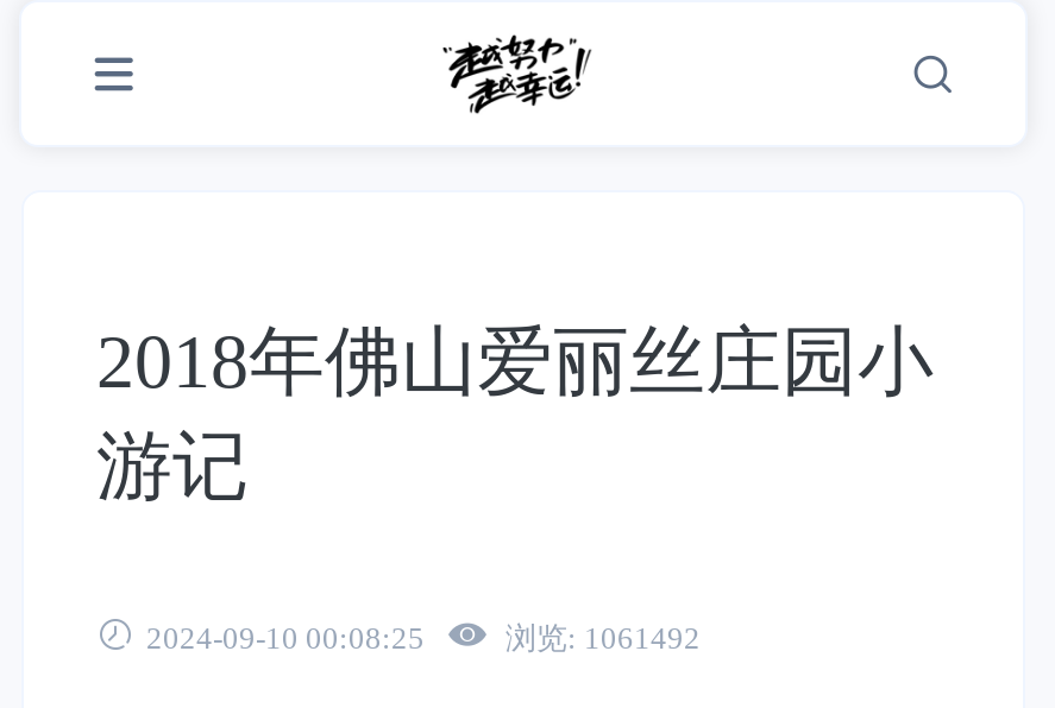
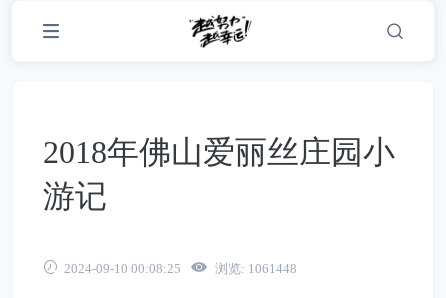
[498,619,700,655] 浏览: 1061492 -> [212,260,297,275] 浏览: 1061448

